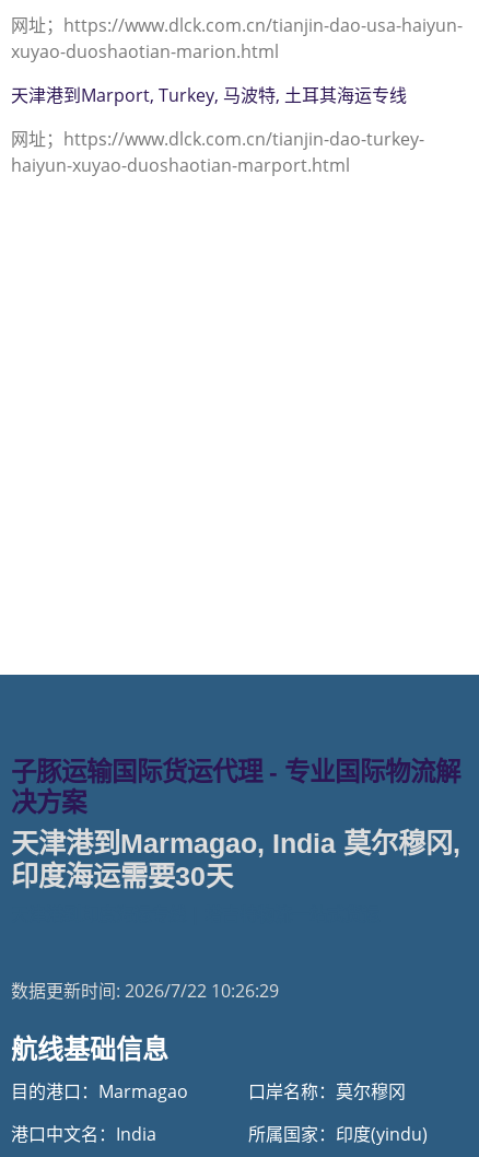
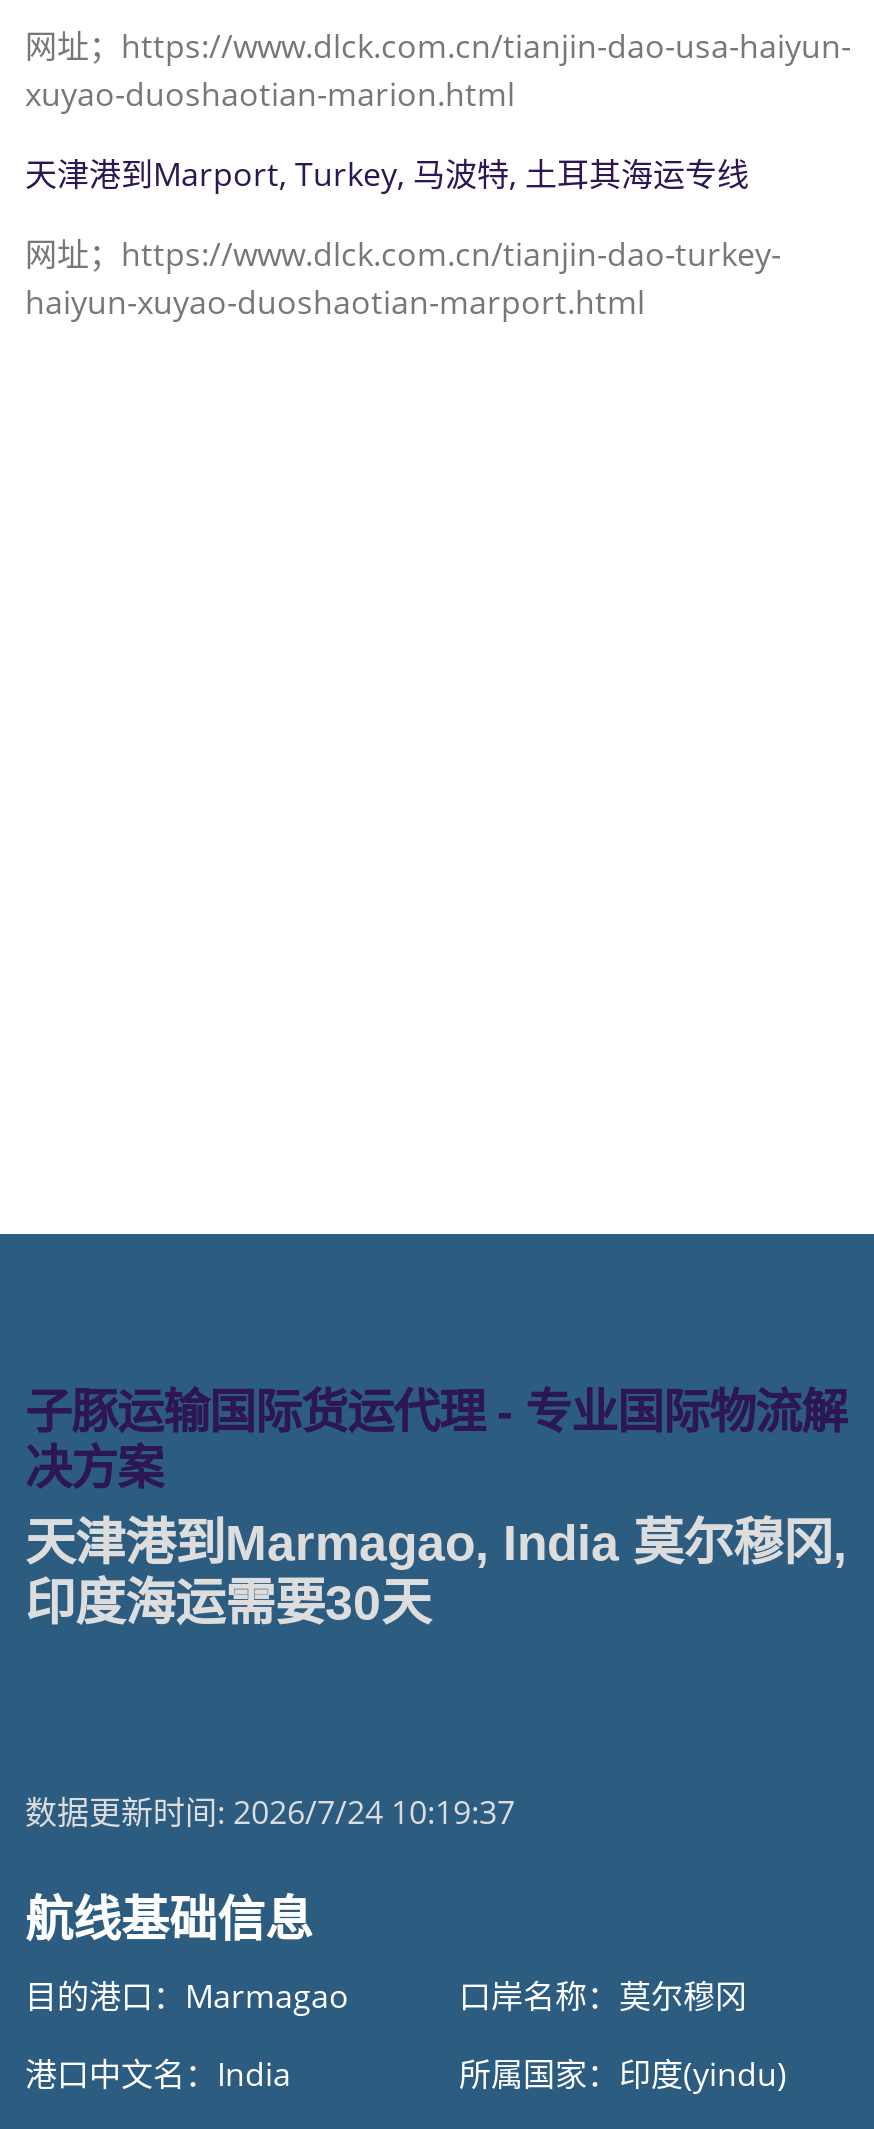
[11,979,279,1003] 数据更新时间: 2026/7/22 10:26:29 -> [25,1790,515,1834] 数据更新时间: 2026/7/24 10:19:37

